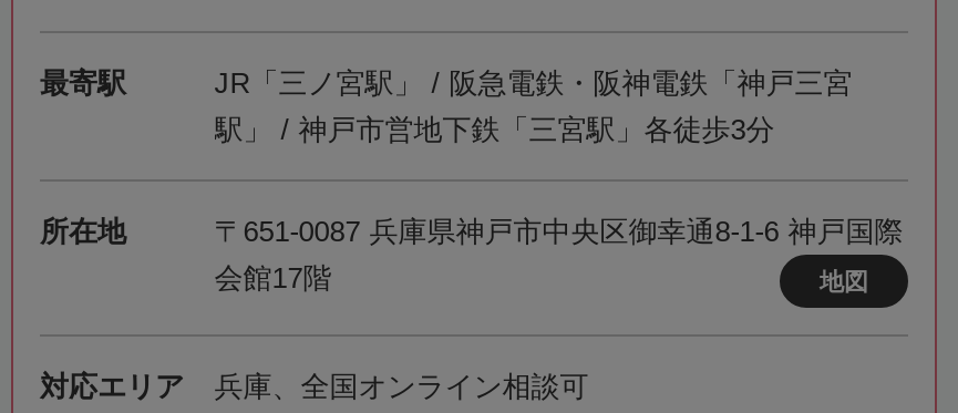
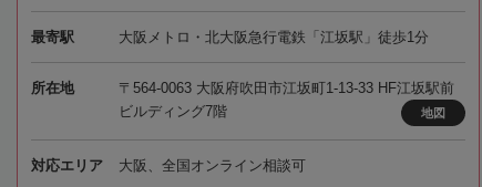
[214,66,852,146] JR「三ノ宮駅」 / 阪急電鉄・阪神電鉄「神戸三宮 | 駅」 / 神戸市営地下鉄「三宮駅」各徒歩3分 -> [118,29,428,45] 大阪メトロ・北大阪急行電鉄「江坂駅」徒歩1分
[214,215,903,294] 〒651-0087 兵庫県神戸市中央区御幸通8-1-6 神戸国際 | 会館17階 -> [118,80,454,119] 〒564-0063 大阪府吹田市江坂町1-13-33 HF江坂駅前 | ビルディング7階
[214,370,589,403] 兵庫、全国オンライン相談可 -> [118,157,305,174] 大阪、全国オンライン相談可

